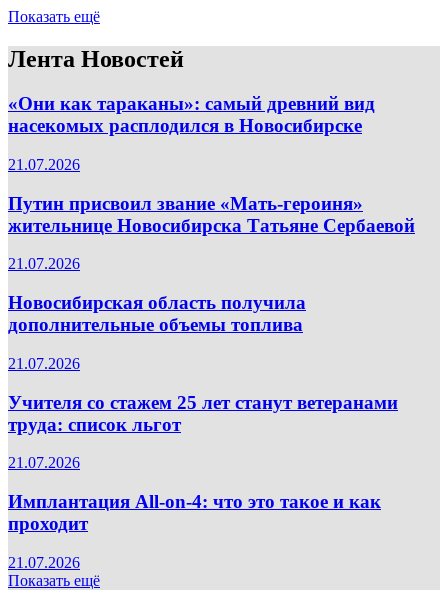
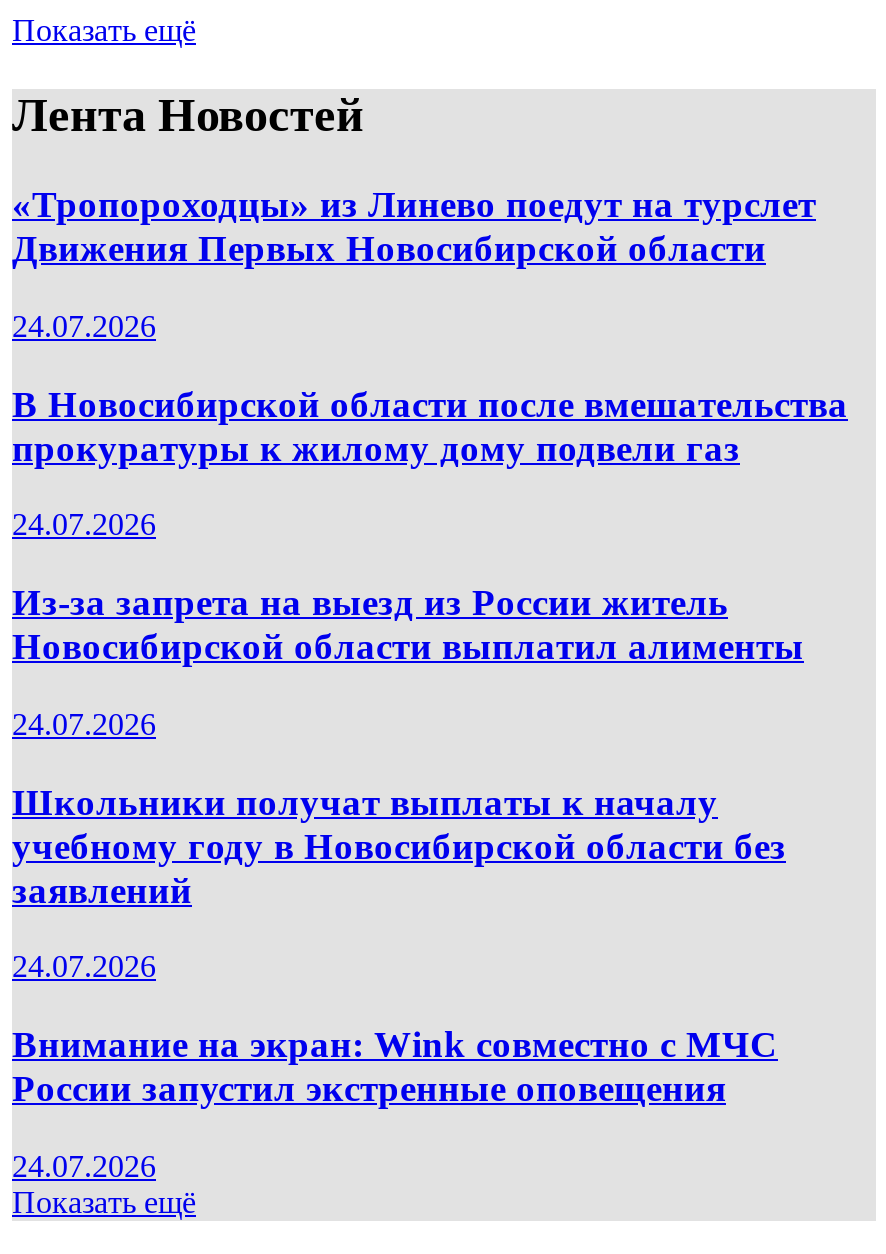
[8,93,375,136] «Они как тараканы»: самый древний вид | насекомых расплодился в Новосибирске -> [12,183,816,269] «Тропороходцы» из Линево поедут на турслет | Движения Первых Новосибирской области
[8,156,80,173] 21.07.2026 -> [12,309,156,343] 24.07.2026
[8,193,415,236] Путин присвоил звание «Мать-героиня» | жительнице Новосибирска Татьяне Сербаевой -> [12,382,848,468] В Новосибирской области после вмешательства | прокуратуры к жилому дому подвели газ
[8,255,80,272] 21.07.2026 -> [12,508,156,542] 24.07.2026
[8,292,306,335] Новосибирская область получила | дополнительные объемы топлива -> [12,581,804,667] Из-за запрета на выезд из России житель | Новосибирской области выплатил алименты
[8,355,80,372] 21.07.2026 -> [12,707,156,741] 24.07.2026
[8,391,398,434] Учителя со стажем 25 лет станут ветеранами | труда: список льгот -> [12,780,786,910] Школьники получат выплаты к началу | учебному году в Новосибирской области без | заявлений
[8,454,80,471] 21.07.2026 -> [12,950,156,984] 24.07.2026
[8,491,381,534] Имплантация All-on-4: что это такое и как | проходит -> [12,1023,778,1109] Внимание на экран: Wink совместно с МЧС | России запустил экстренные оповещения
[8,554,80,571] 21.07.2026 -> [12,1148,156,1182] 24.07.2026

